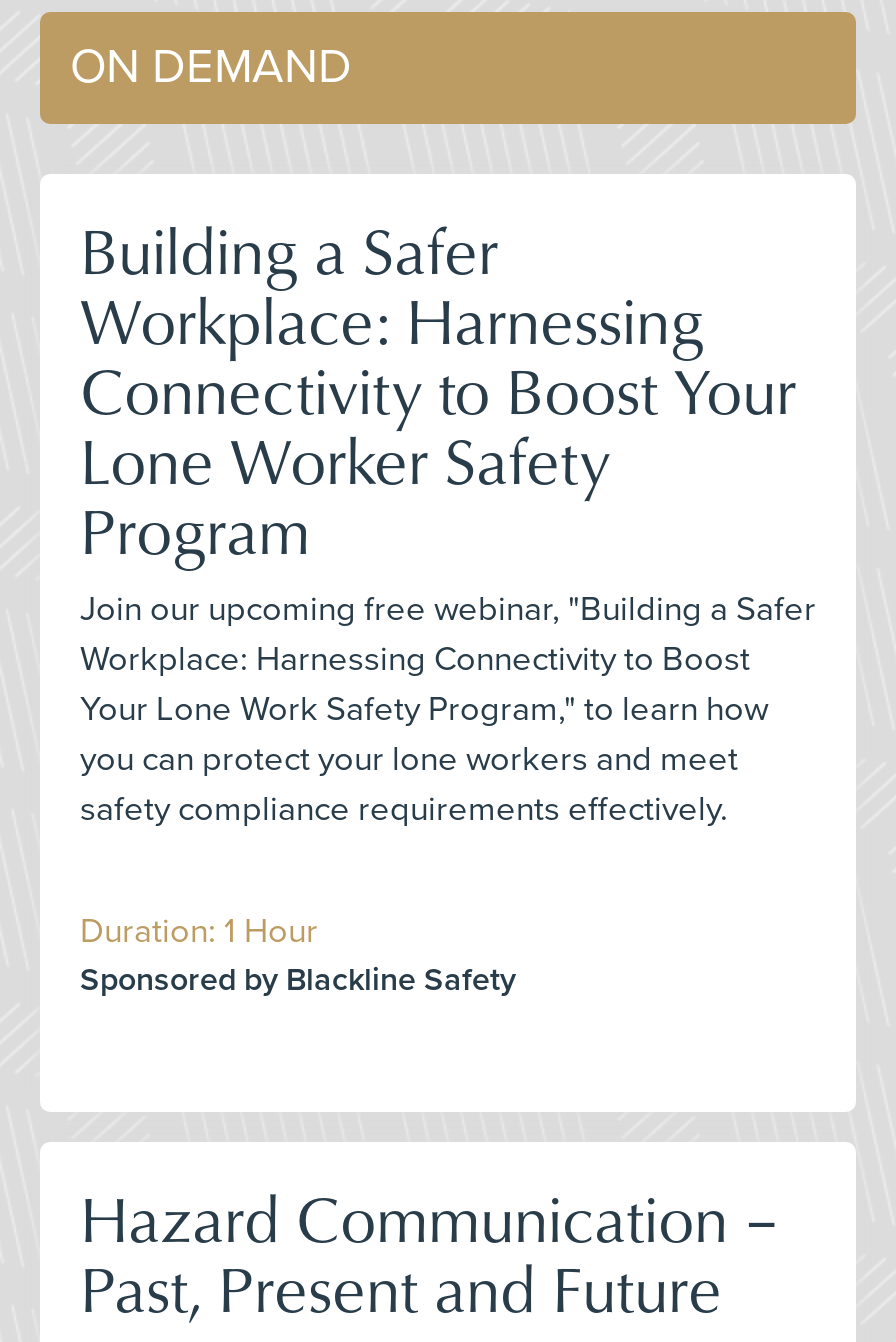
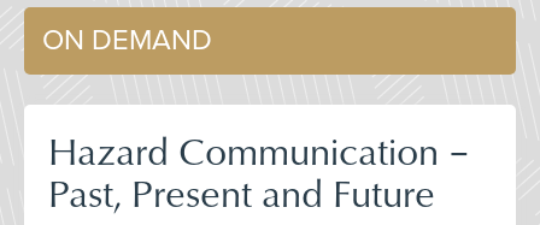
[80,204,816,1000] Building a Safer | Workplace: Harnessing | Connectivity to Boost Your | Lone Worker Safety | Program | Join our upcoming free webinar, "Building a Safer | Workplace: Harnessing Connectivity to Boost | Your Lone Work Safety Program," to learn how | you can protect your lone workers and meet | safety compliance requirements effectively. | Duration: 1 Hour | Sponsored by Blackline Safety -> none

